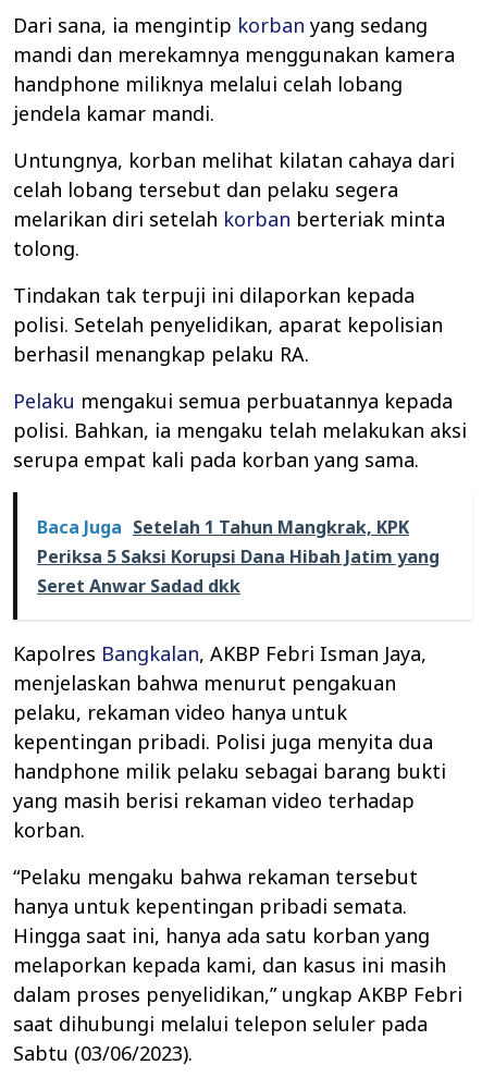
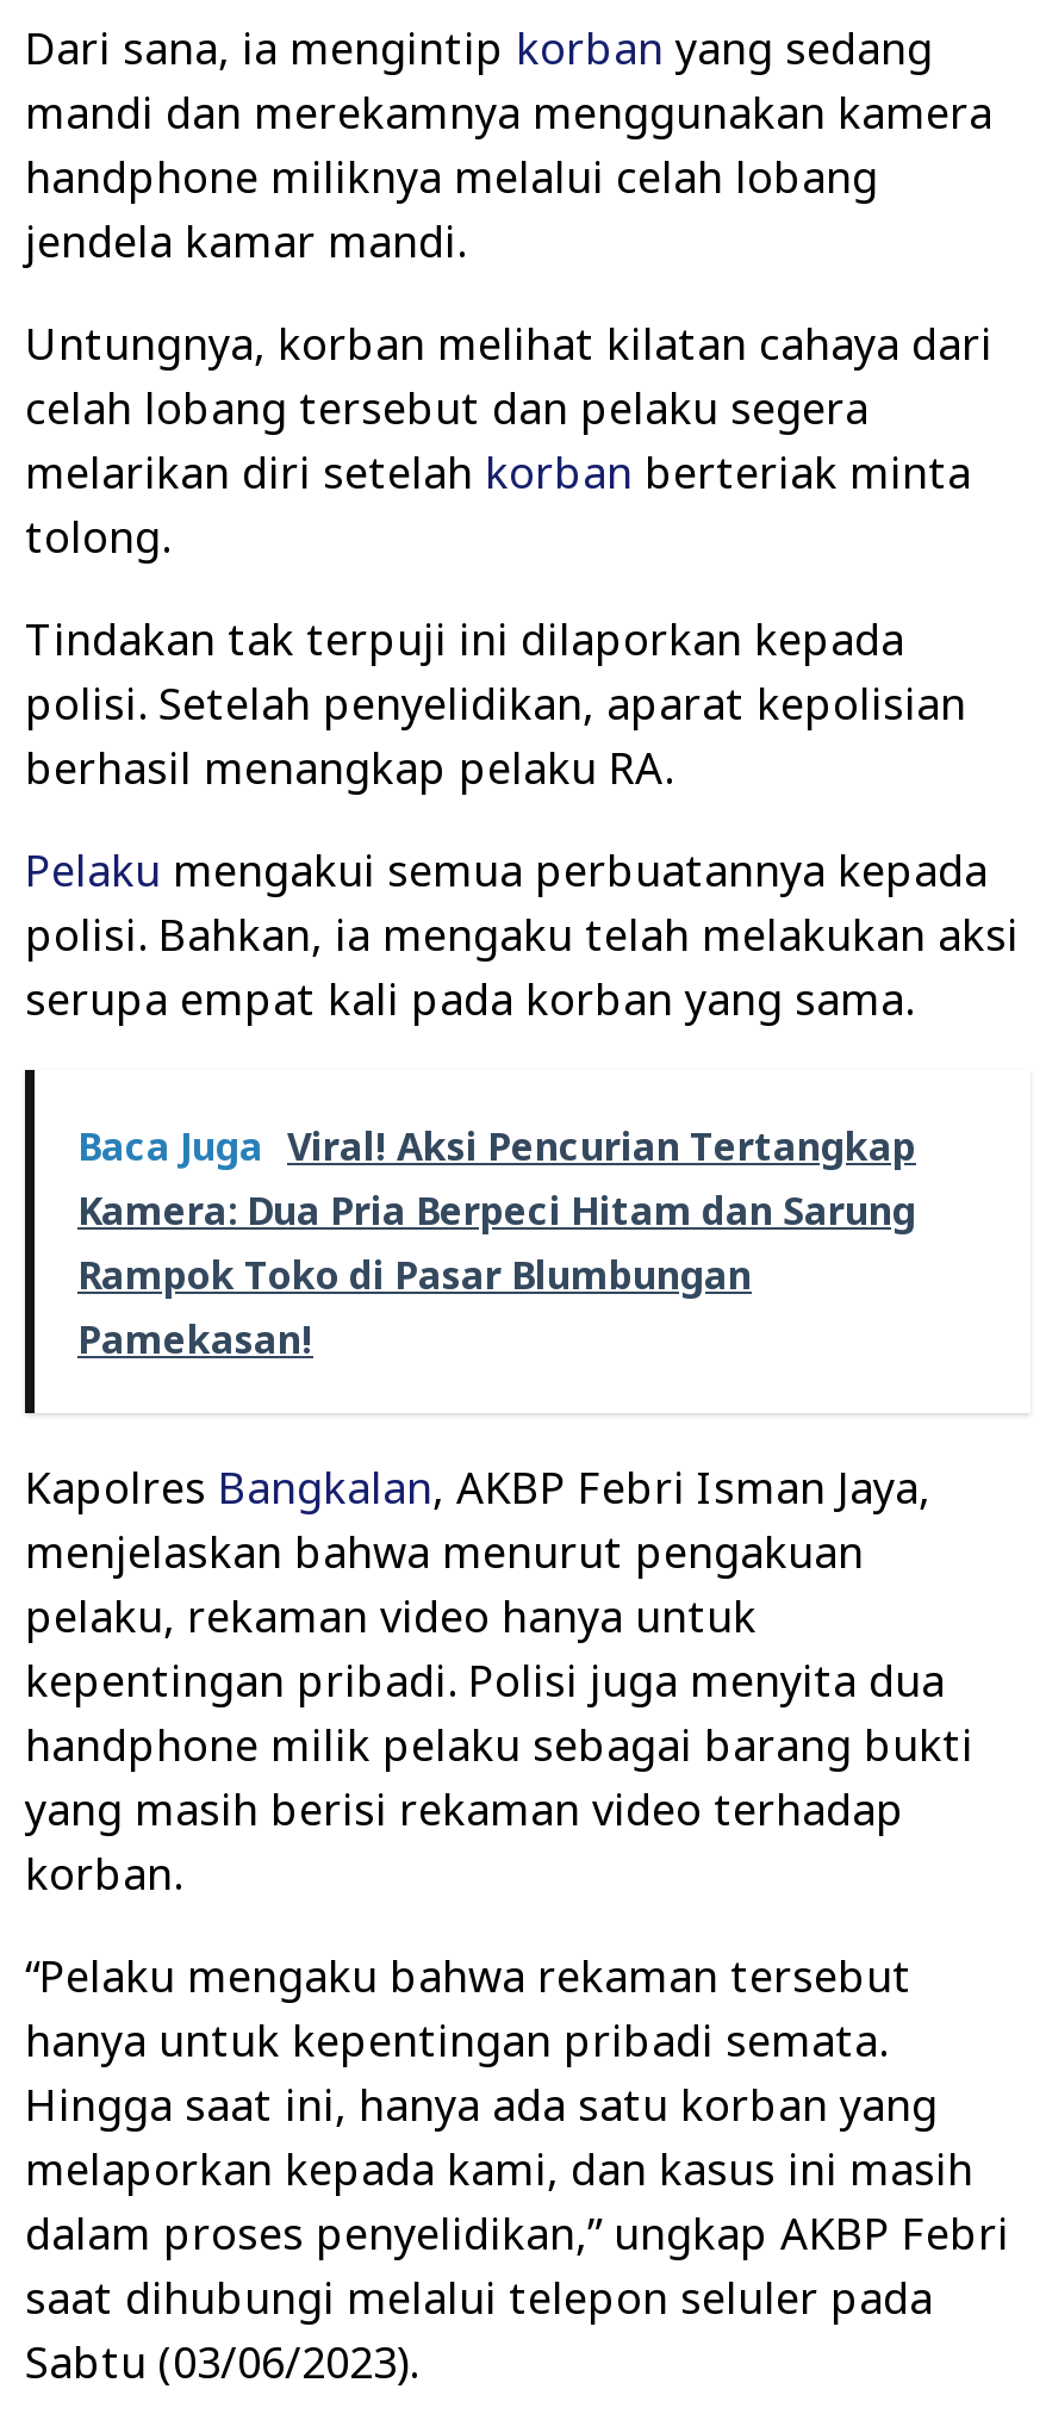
[37,515,440,598] Baca Juga Setelah 1 Tahun Mangkrak, KPK | Periksa 5 Saksi Korupsi Dana Hibah Jatim yang | Seret Anwar Sadad dkk -> [77,1119,916,1365] Baca Juga Viral! Aksi Pencurian Tertangkap | Kamera: Dua Pria Berpeci Hitam dan Sarung | Rampok Toko di Pasar Blumbungan | Pamekasan!

